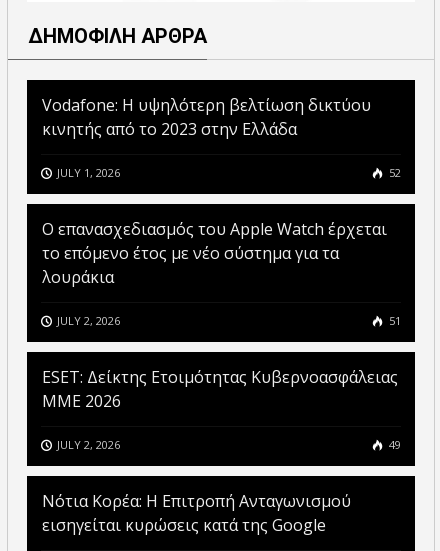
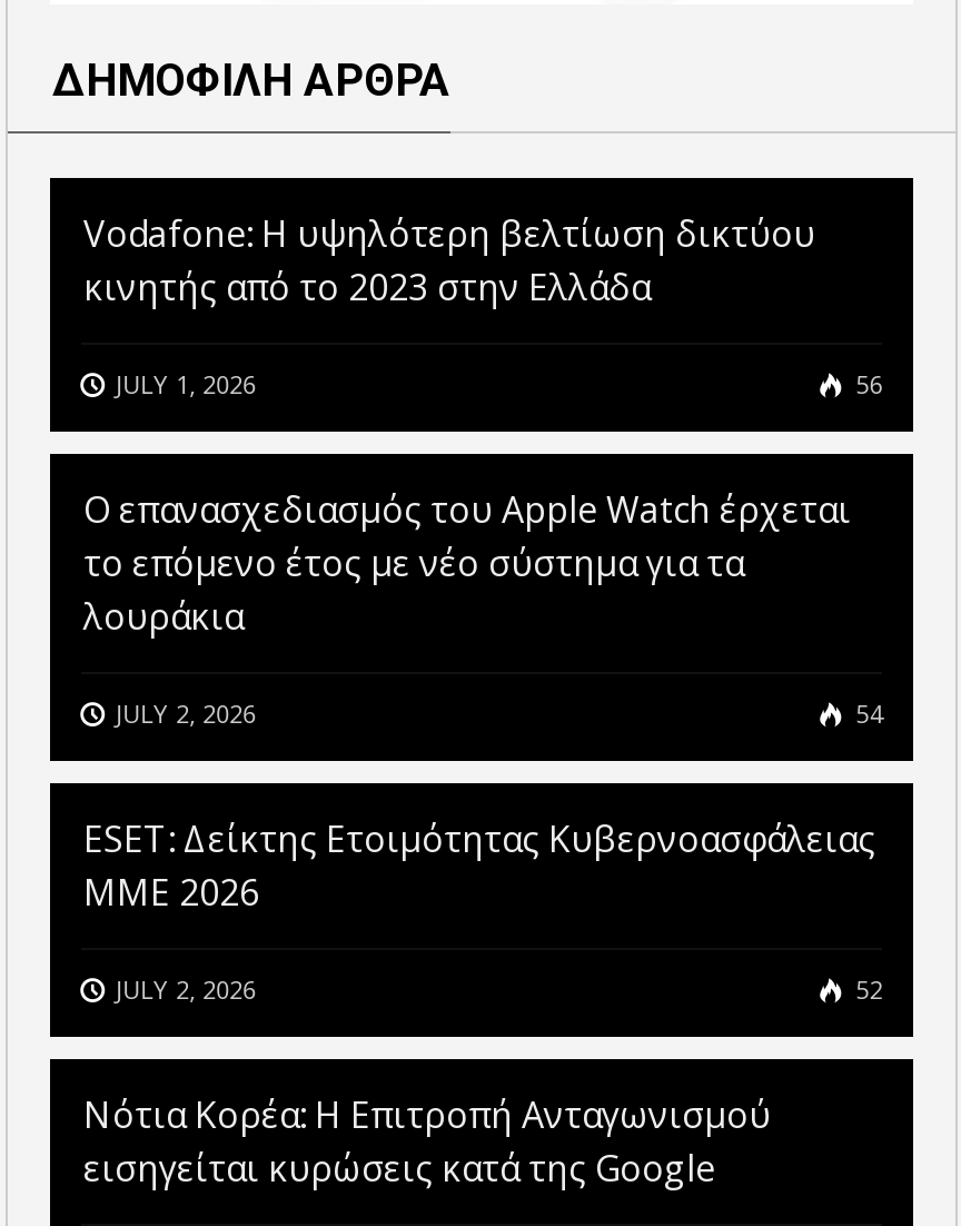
[386,165,401,180] 52 -> [850,366,883,400] 56
[386,313,401,328] 51 -> [850,696,883,729] 54
[386,437,401,452] 49 -> [850,972,883,1005] 52

